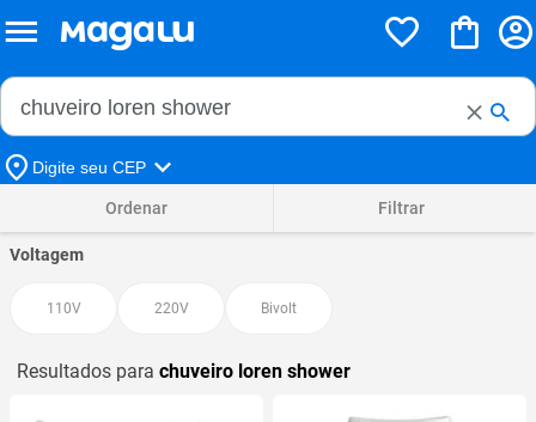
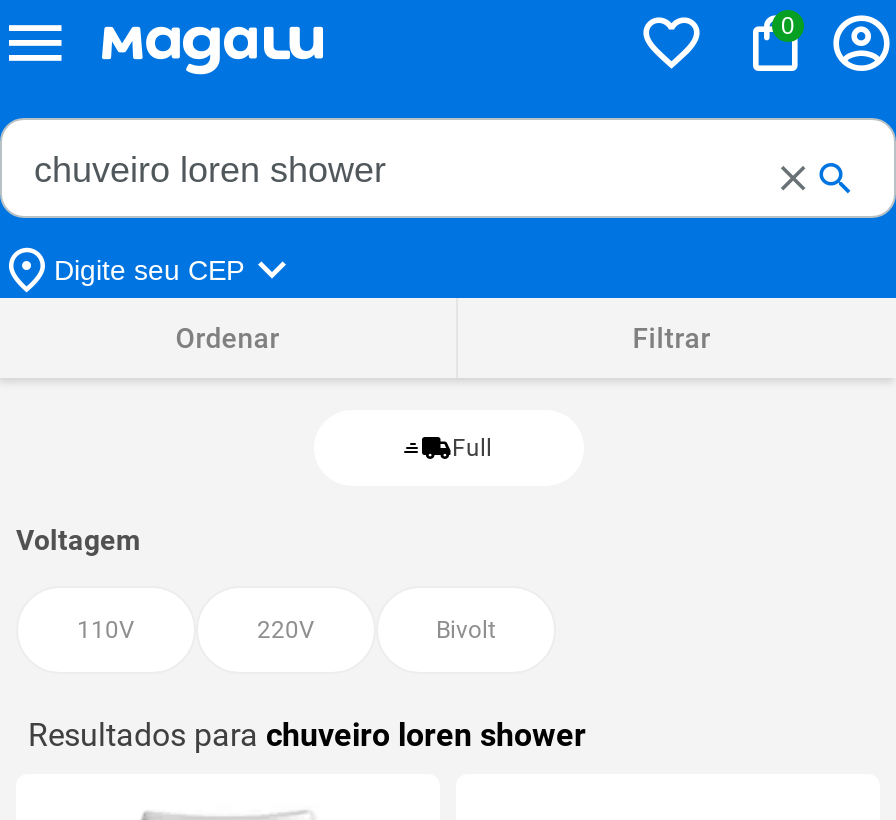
none -> [781,12,795,40] 0
none -> [452,434,492,462] Full

